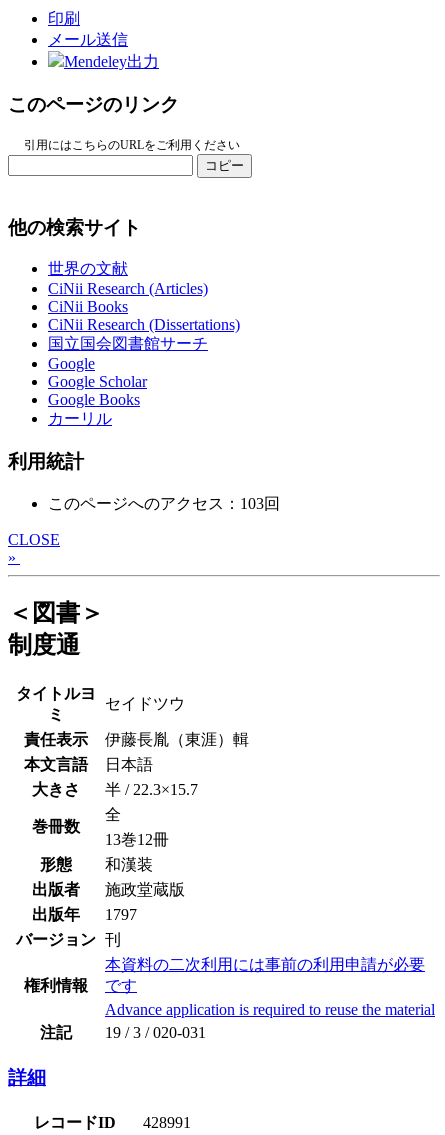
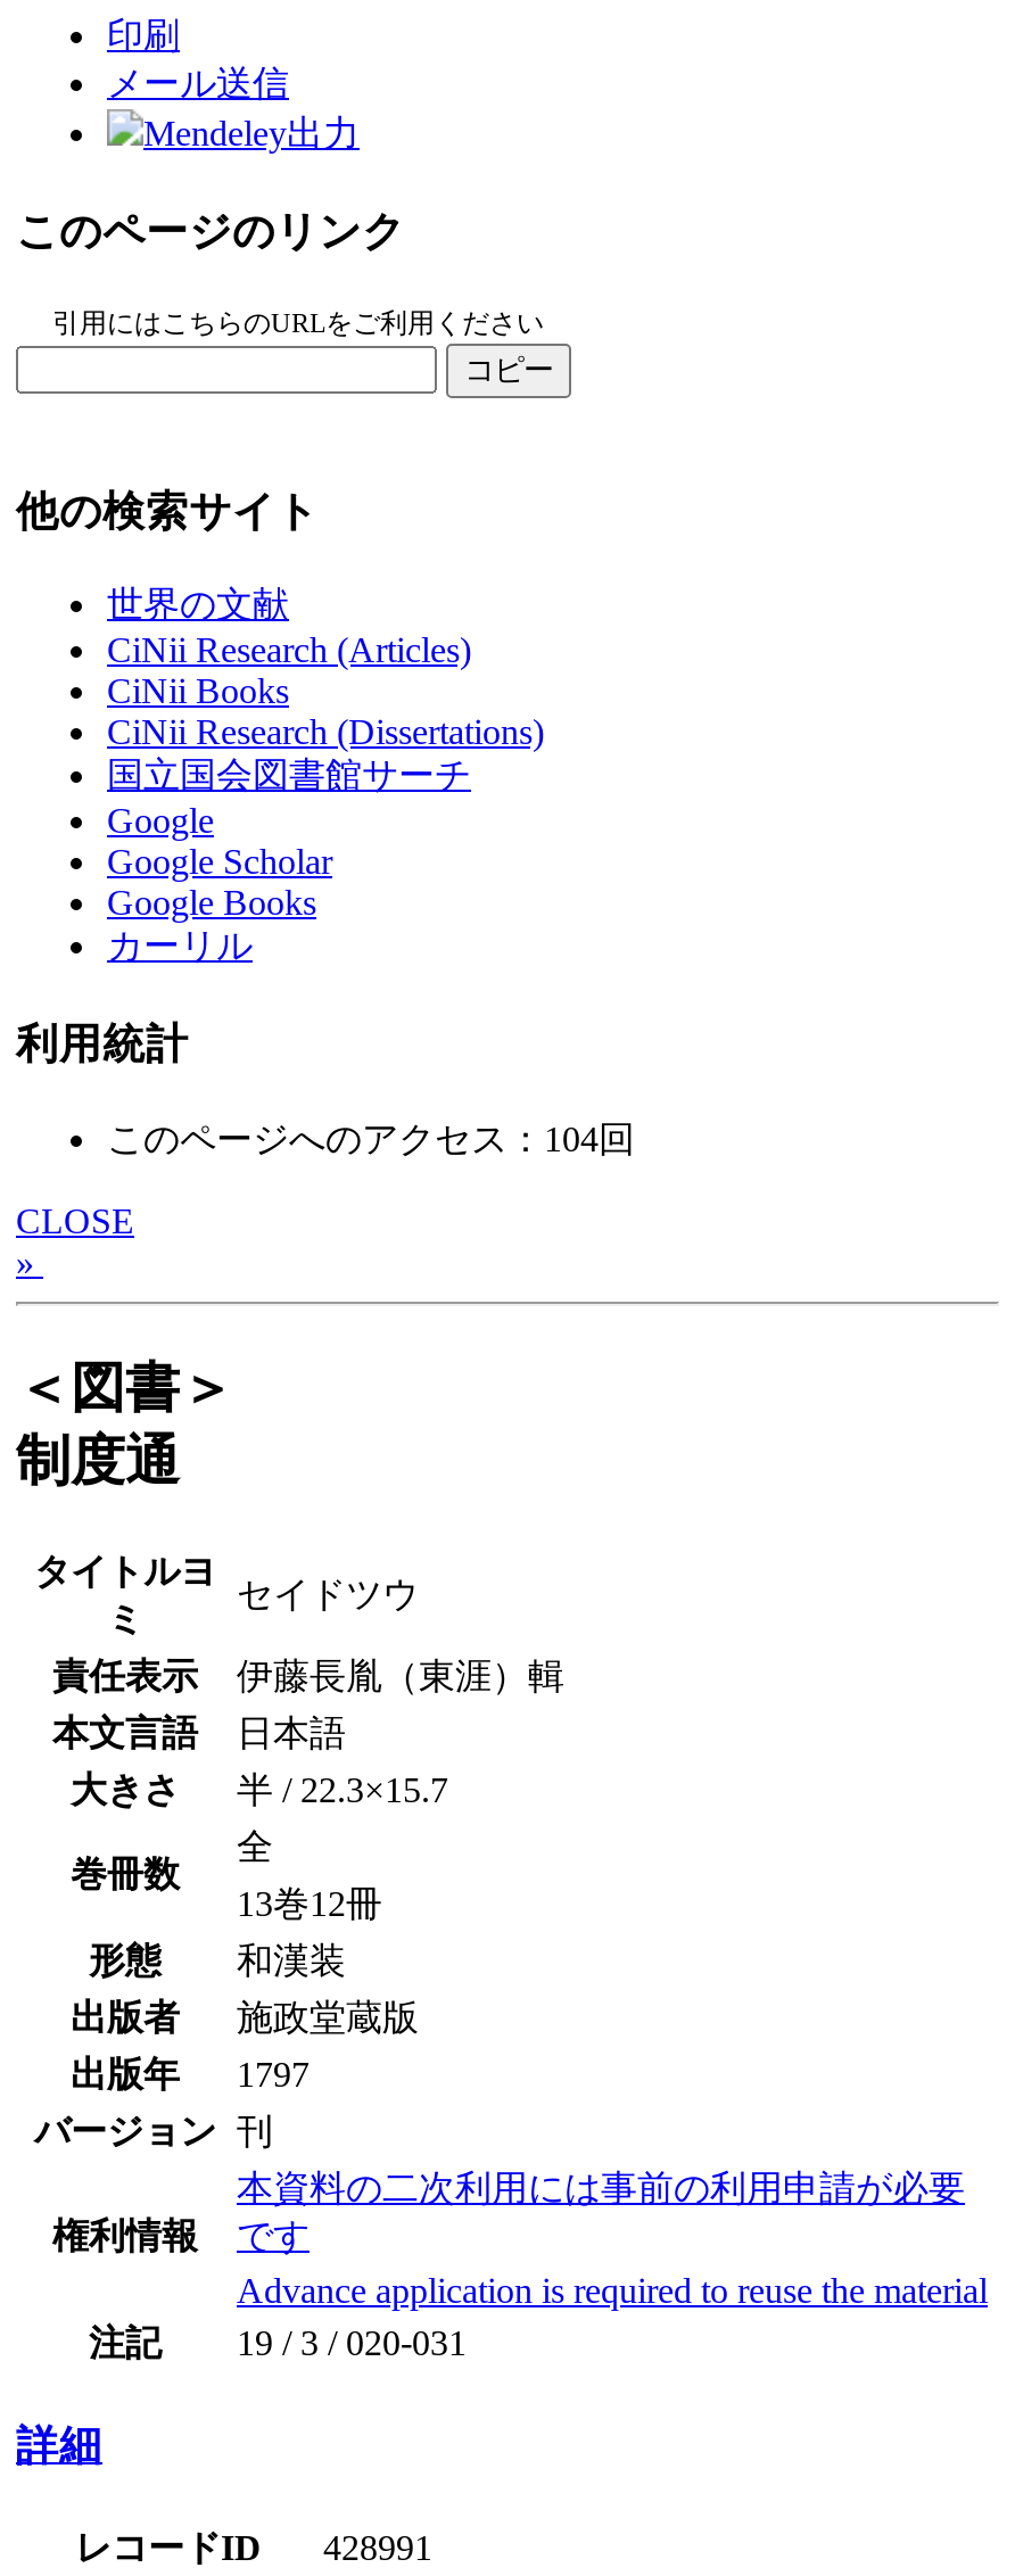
[48,495,280,512] このページへのアクセス：103回 -> [107,1119,635,1158] このページへのアクセス：104回

